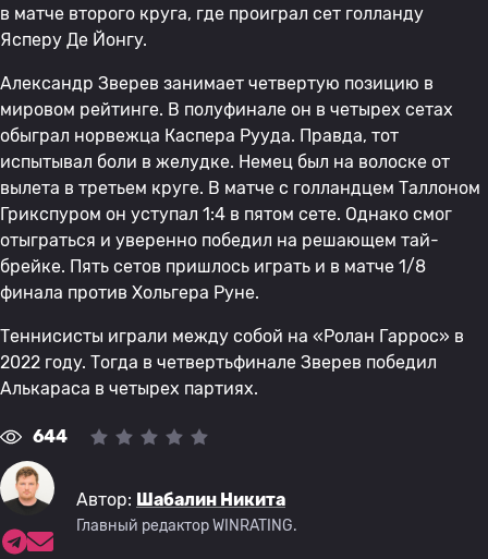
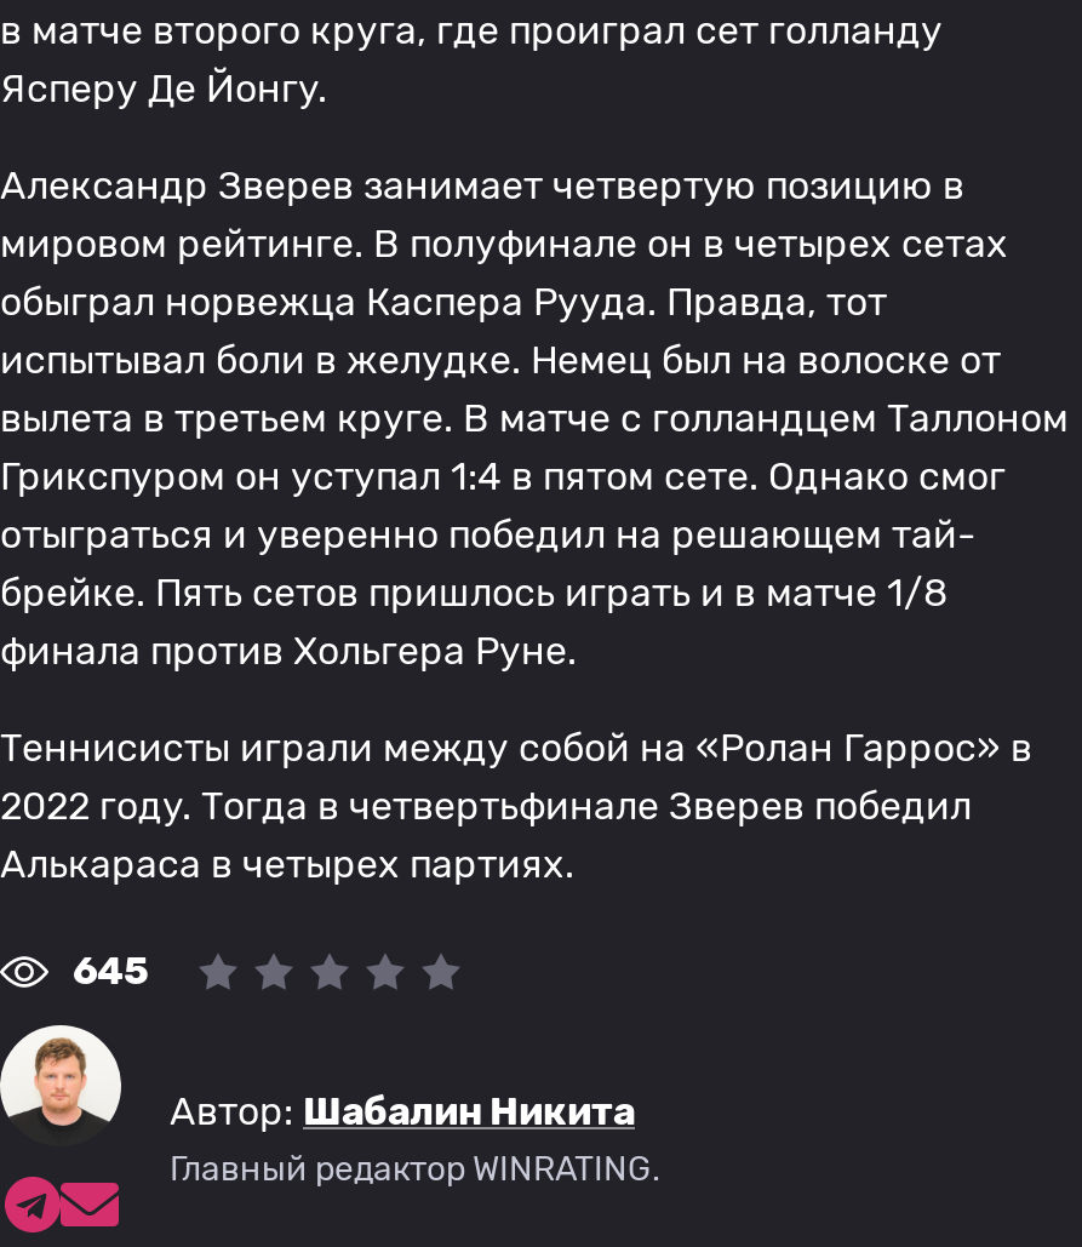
[33,426,68,447] 644 -> [73,948,148,994] 645

